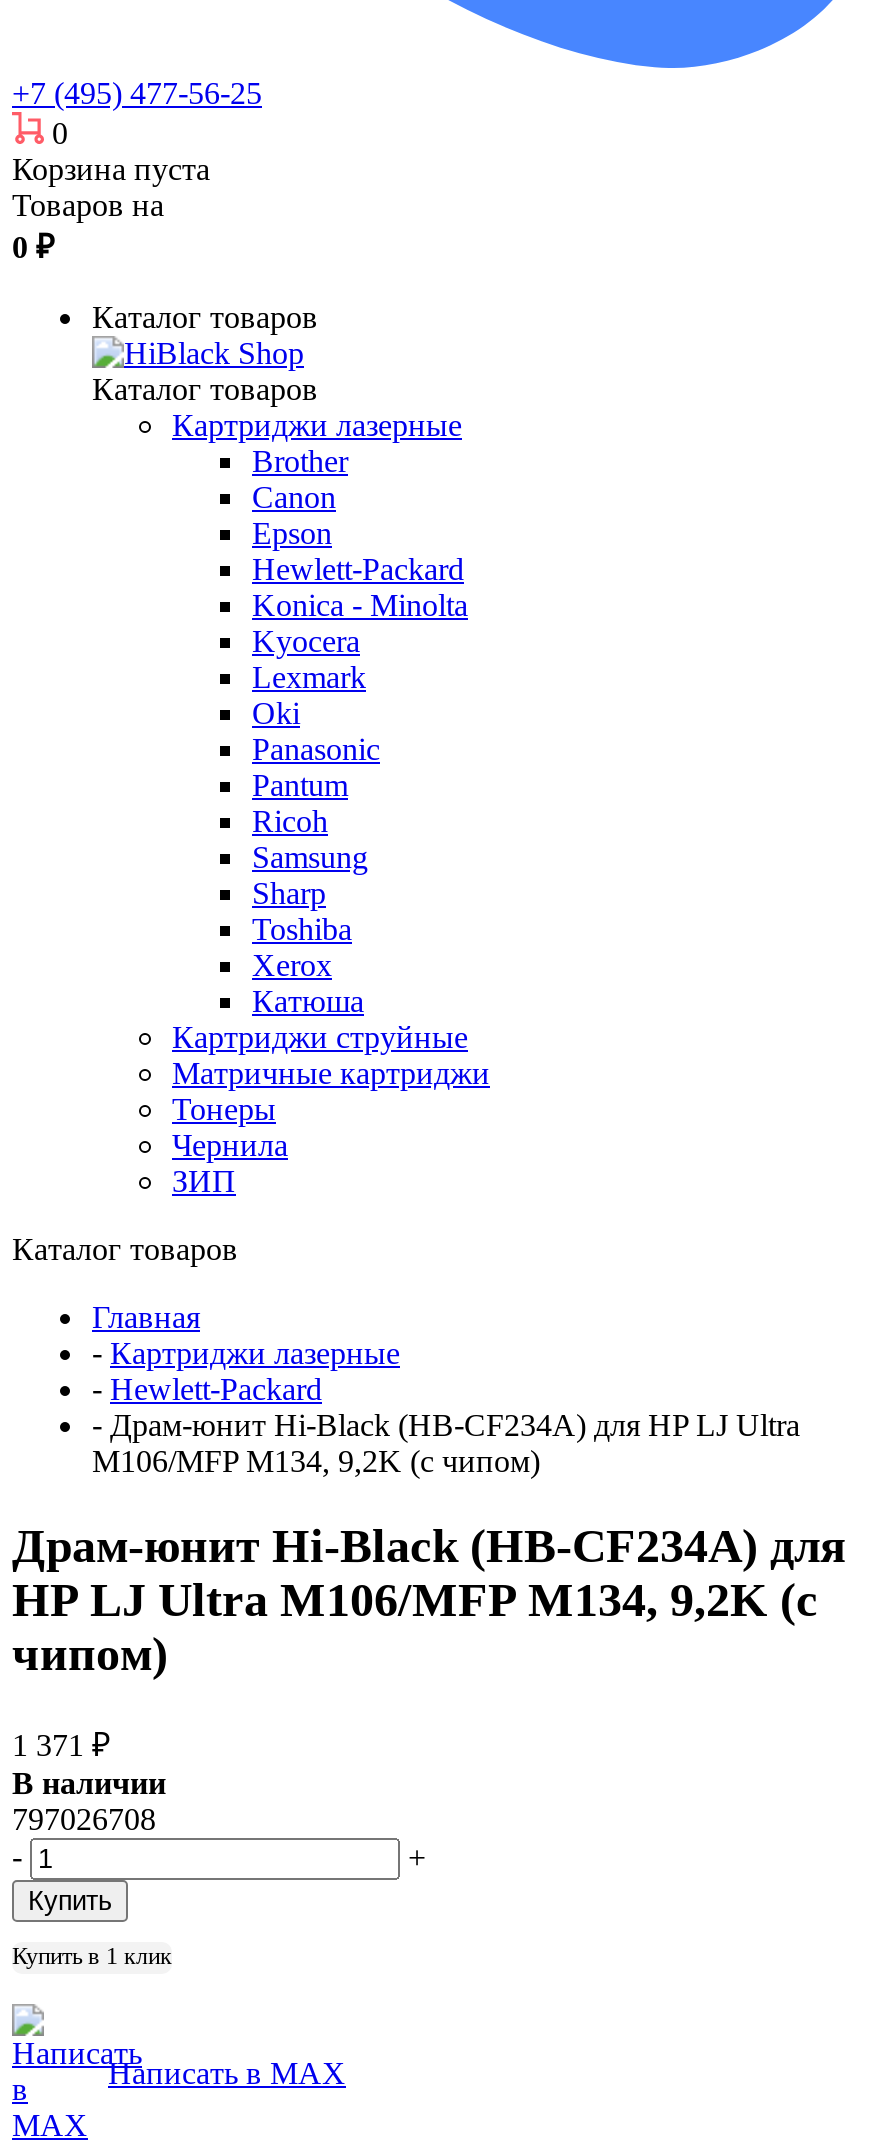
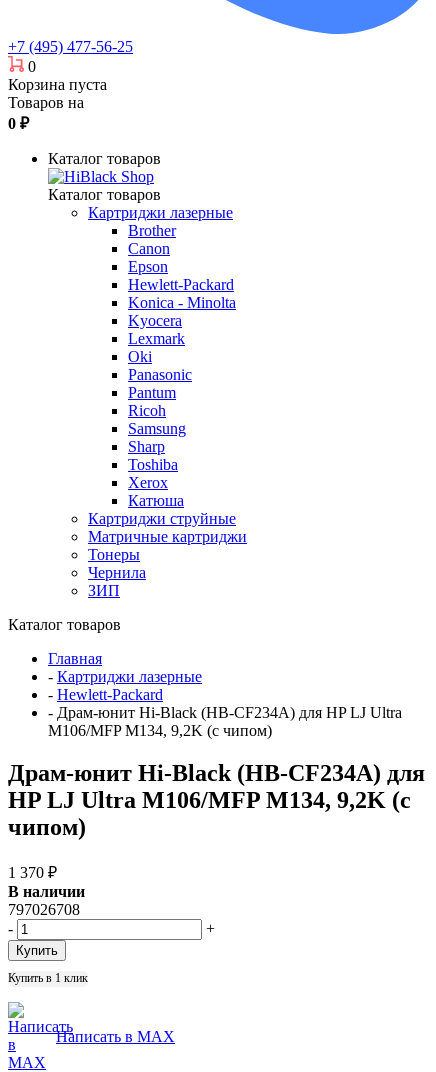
[12,1727,110,1761] 1 371 ₽ -> [8,864,57,881] 1 370 ₽

